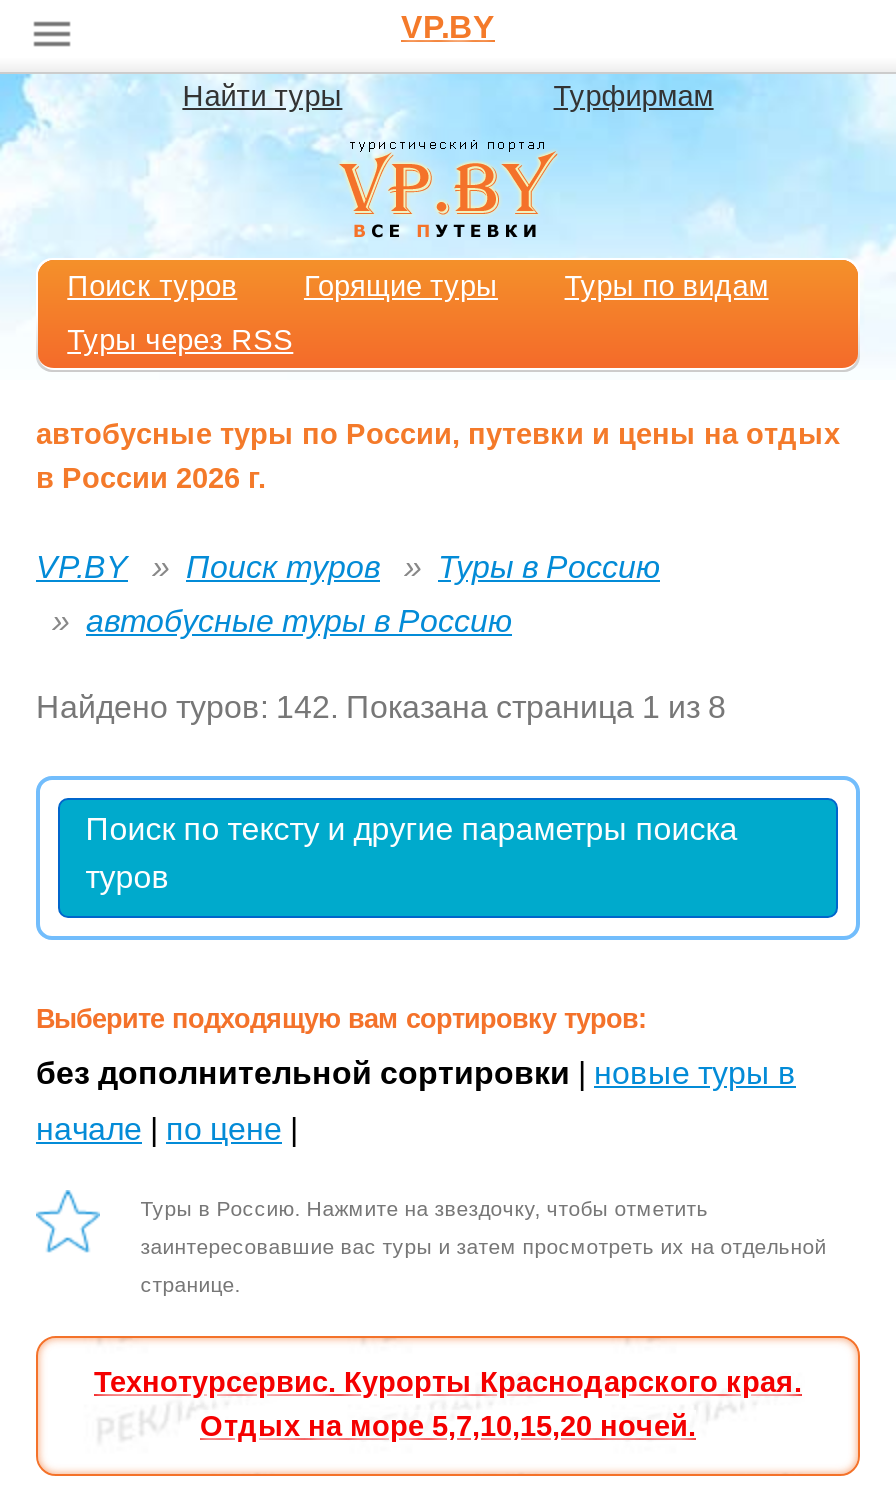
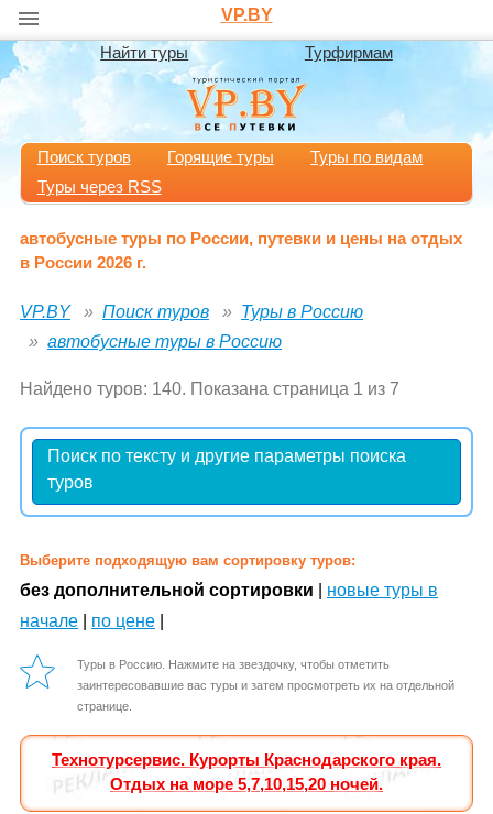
[36,690,726,724] Найдено туров: 142. Показана страница 1 из 8 -> [20,380,399,398] Найдено туров: 140. Показана страница 1 из 7

